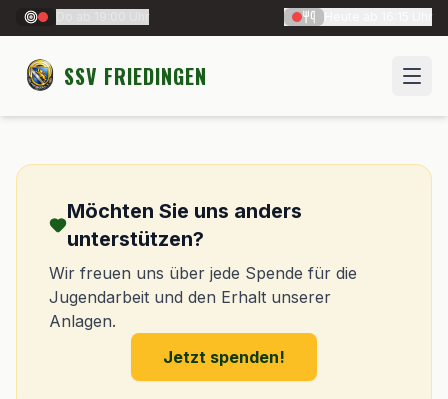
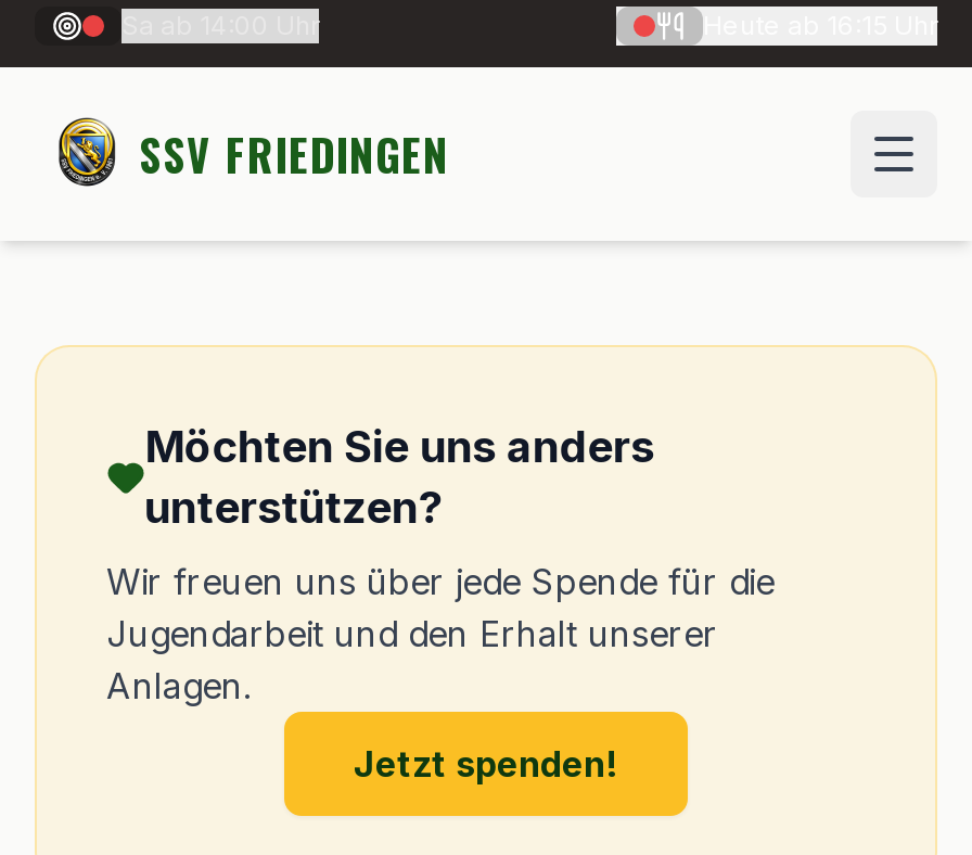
[56,9,149,24] Do ab 19:00 Uhr -> [121,9,319,41] Sa ab 14:00 Uhr

